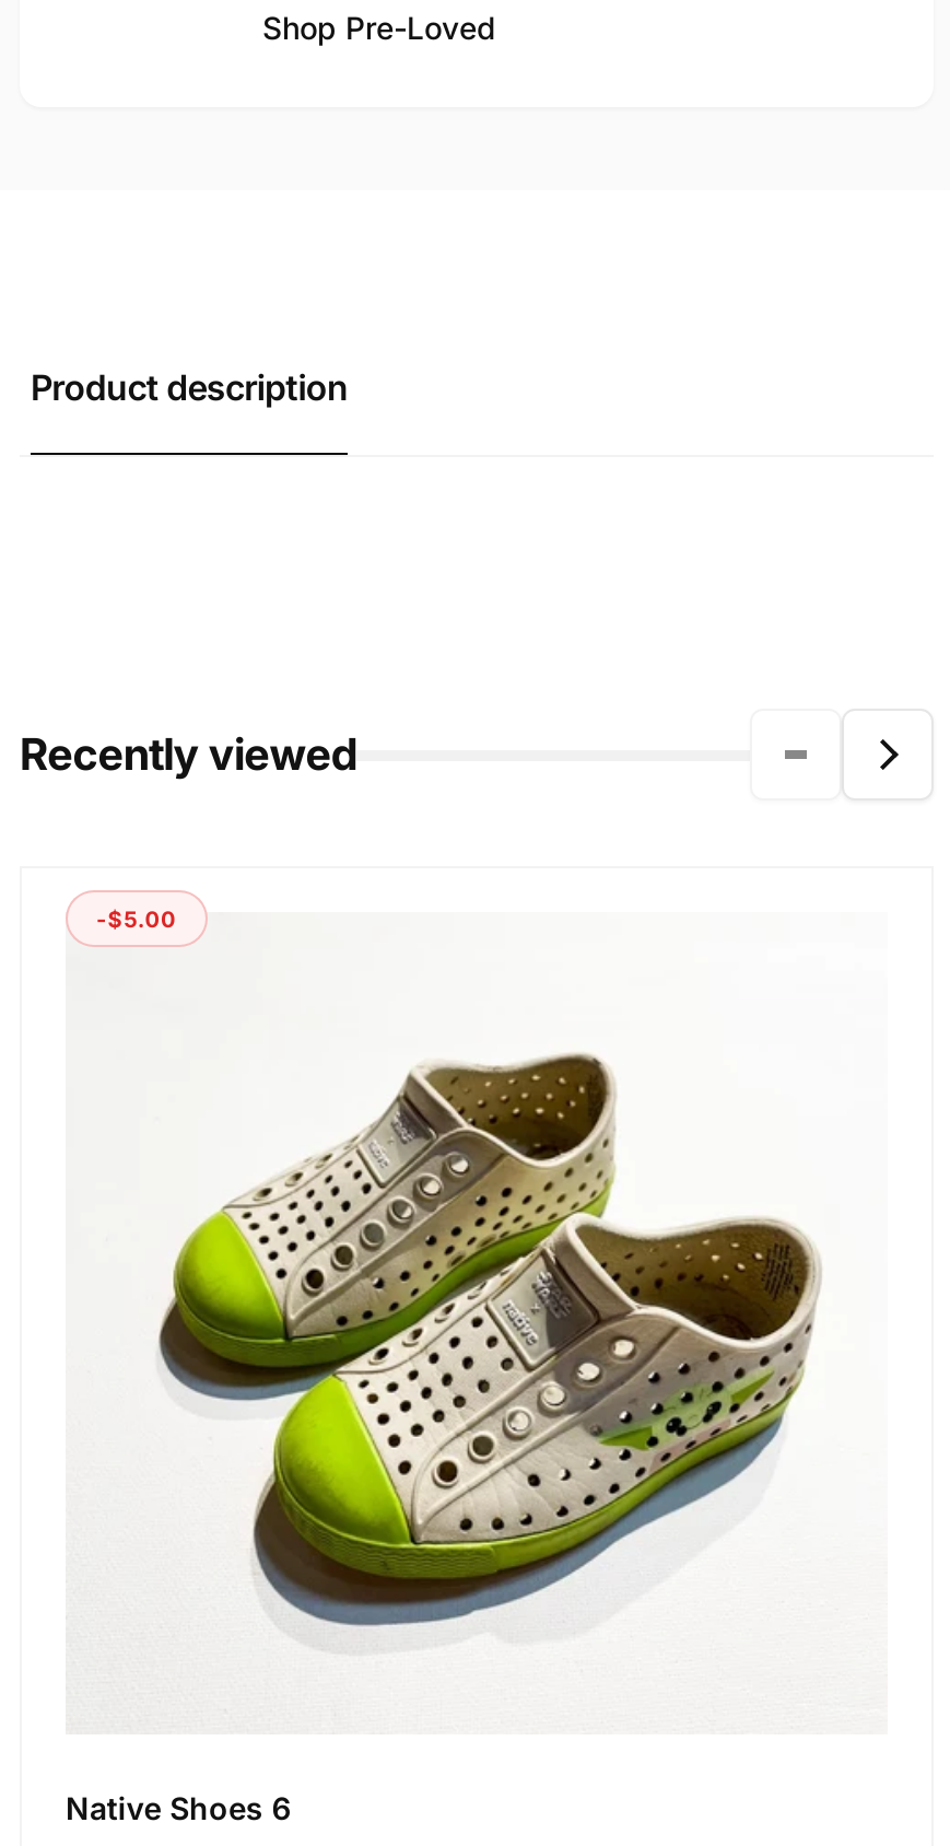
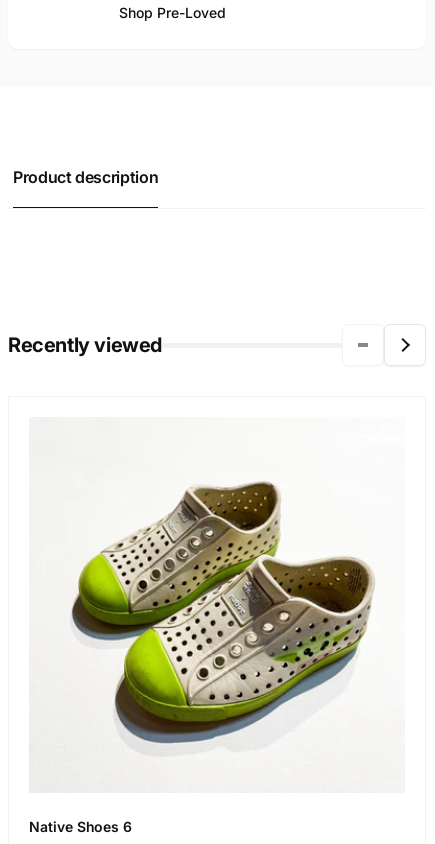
[96,906,177,932] -$5.00 -> none

